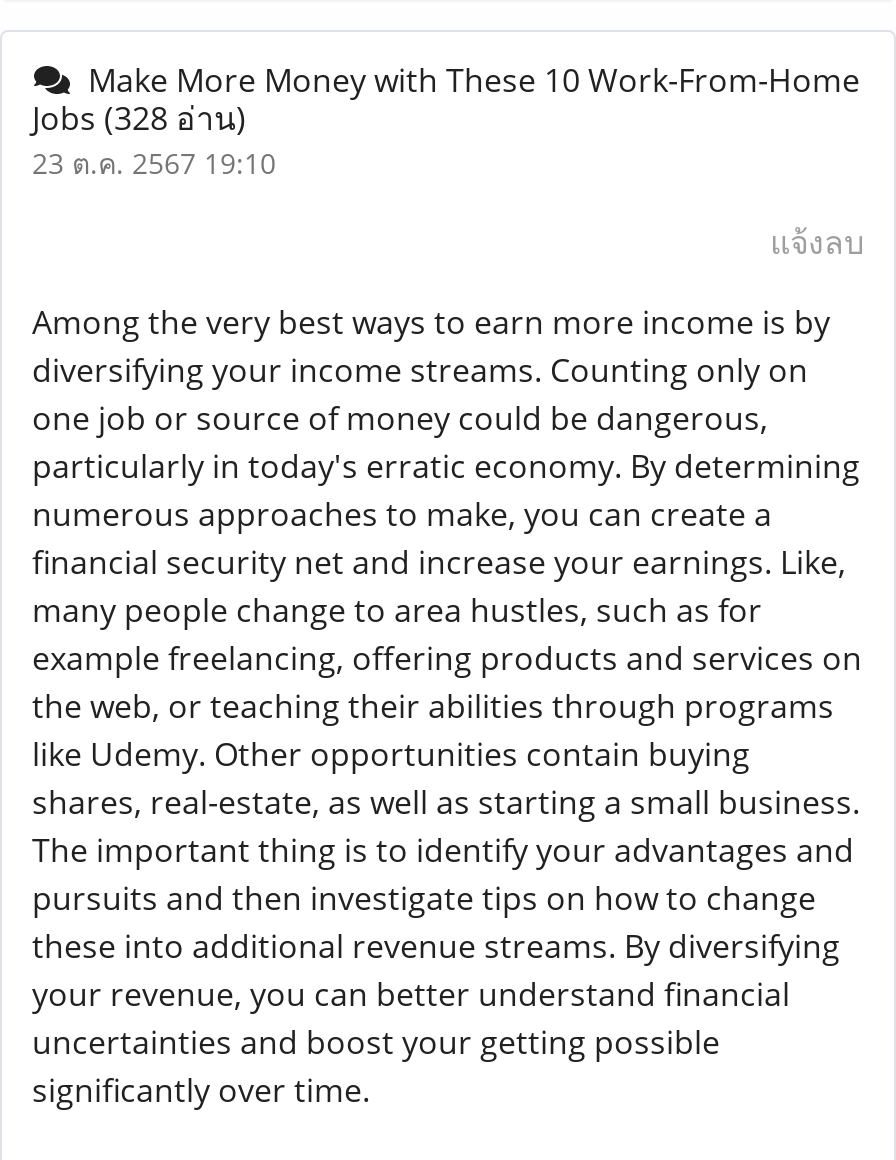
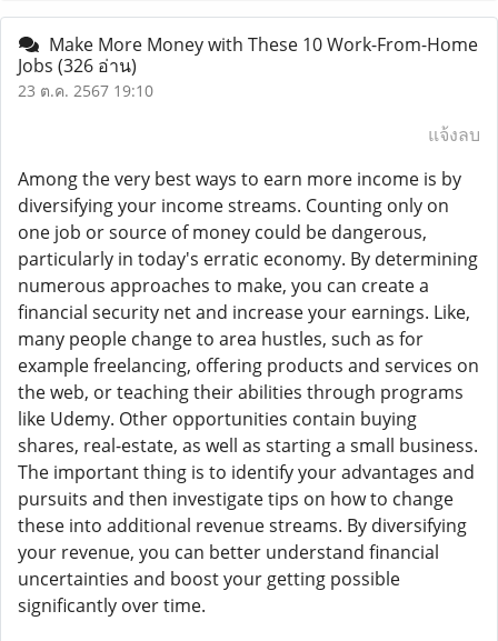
[32,96,246,140] Jobs (328 อ่าน) -> [18,53,137,78] Jobs (326 อ่าน)

